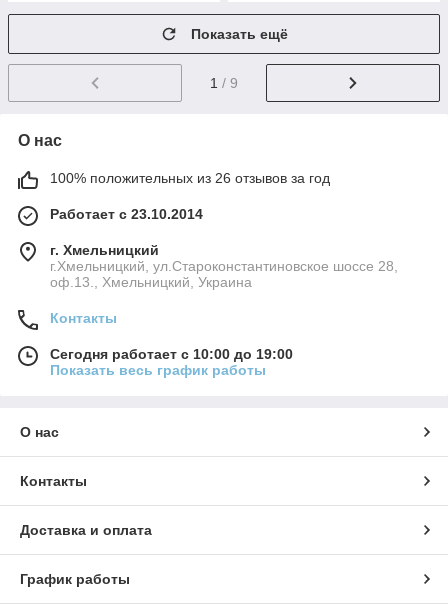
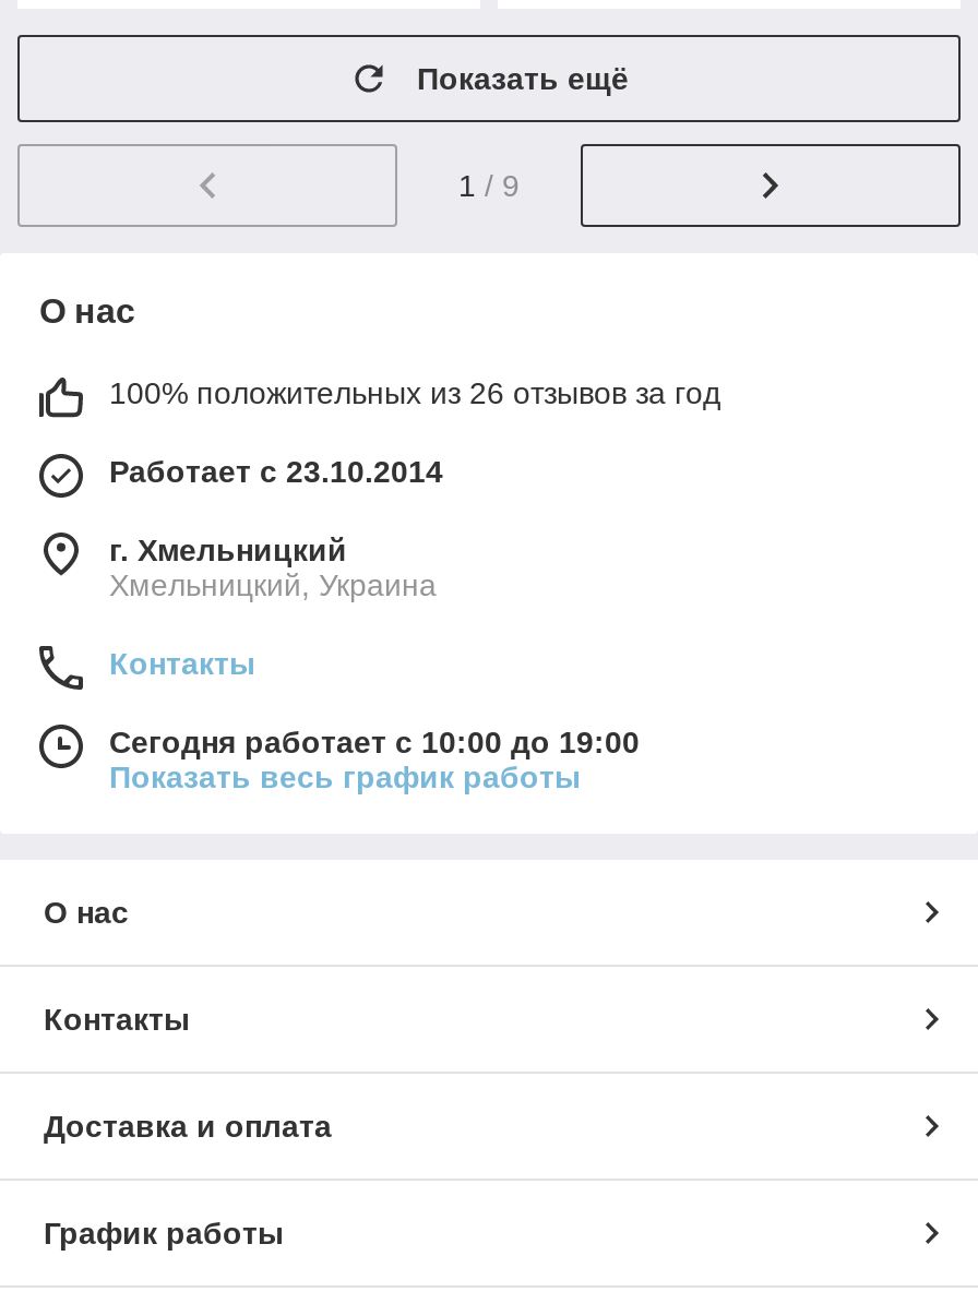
[50,258,398,290] г.Хмельницкий, ул.Староконстантиновское шоссе 28, | оф.13., Хмельницкий, Украина -> [109,567,437,602] Хмельницкий, Украина

